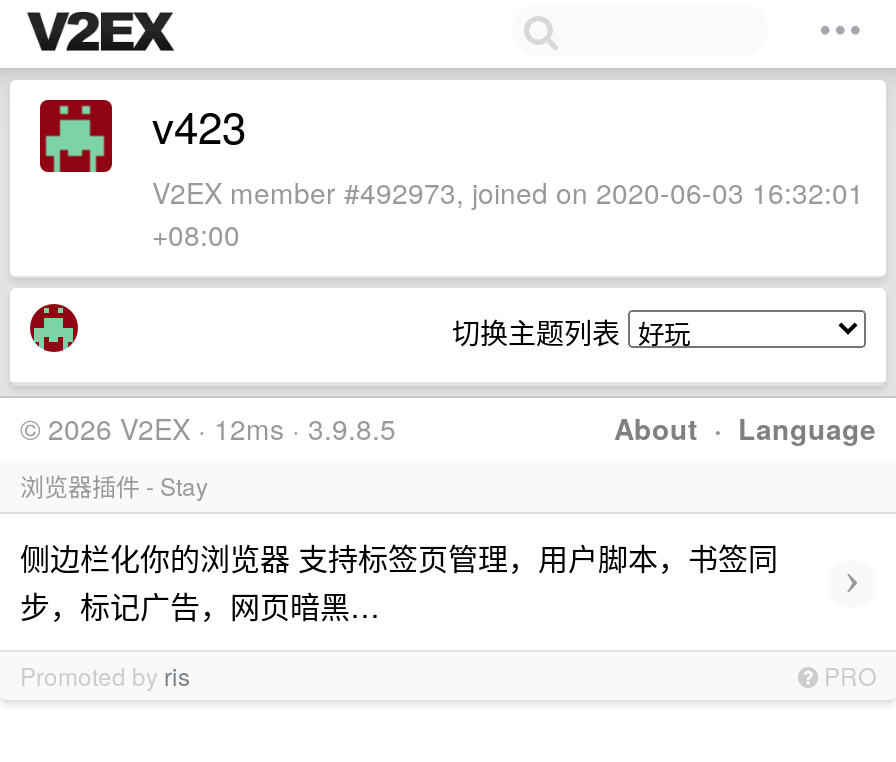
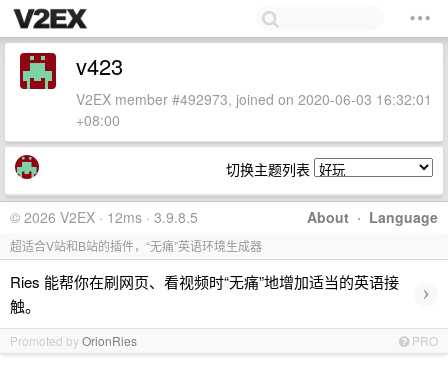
[20,468,208,502] 浏览器插件 - Stay -> [10,237,262,254] 超适合V站和B站的插件，“无痛”英语环境生成器
[20,536,778,626] 侧边栏化你的浏览器 支持标签页管理，用户脚本，书签同 | 步，标记广告，网页暗黑… -> [10,271,399,316] Ries 能帮你在刷网页、看视频时“无痛”地增加适当的英语接 | 触。
[20,658,190,692] Promoted by ris -> [10,332,137,349] Promoted by OrionRies

